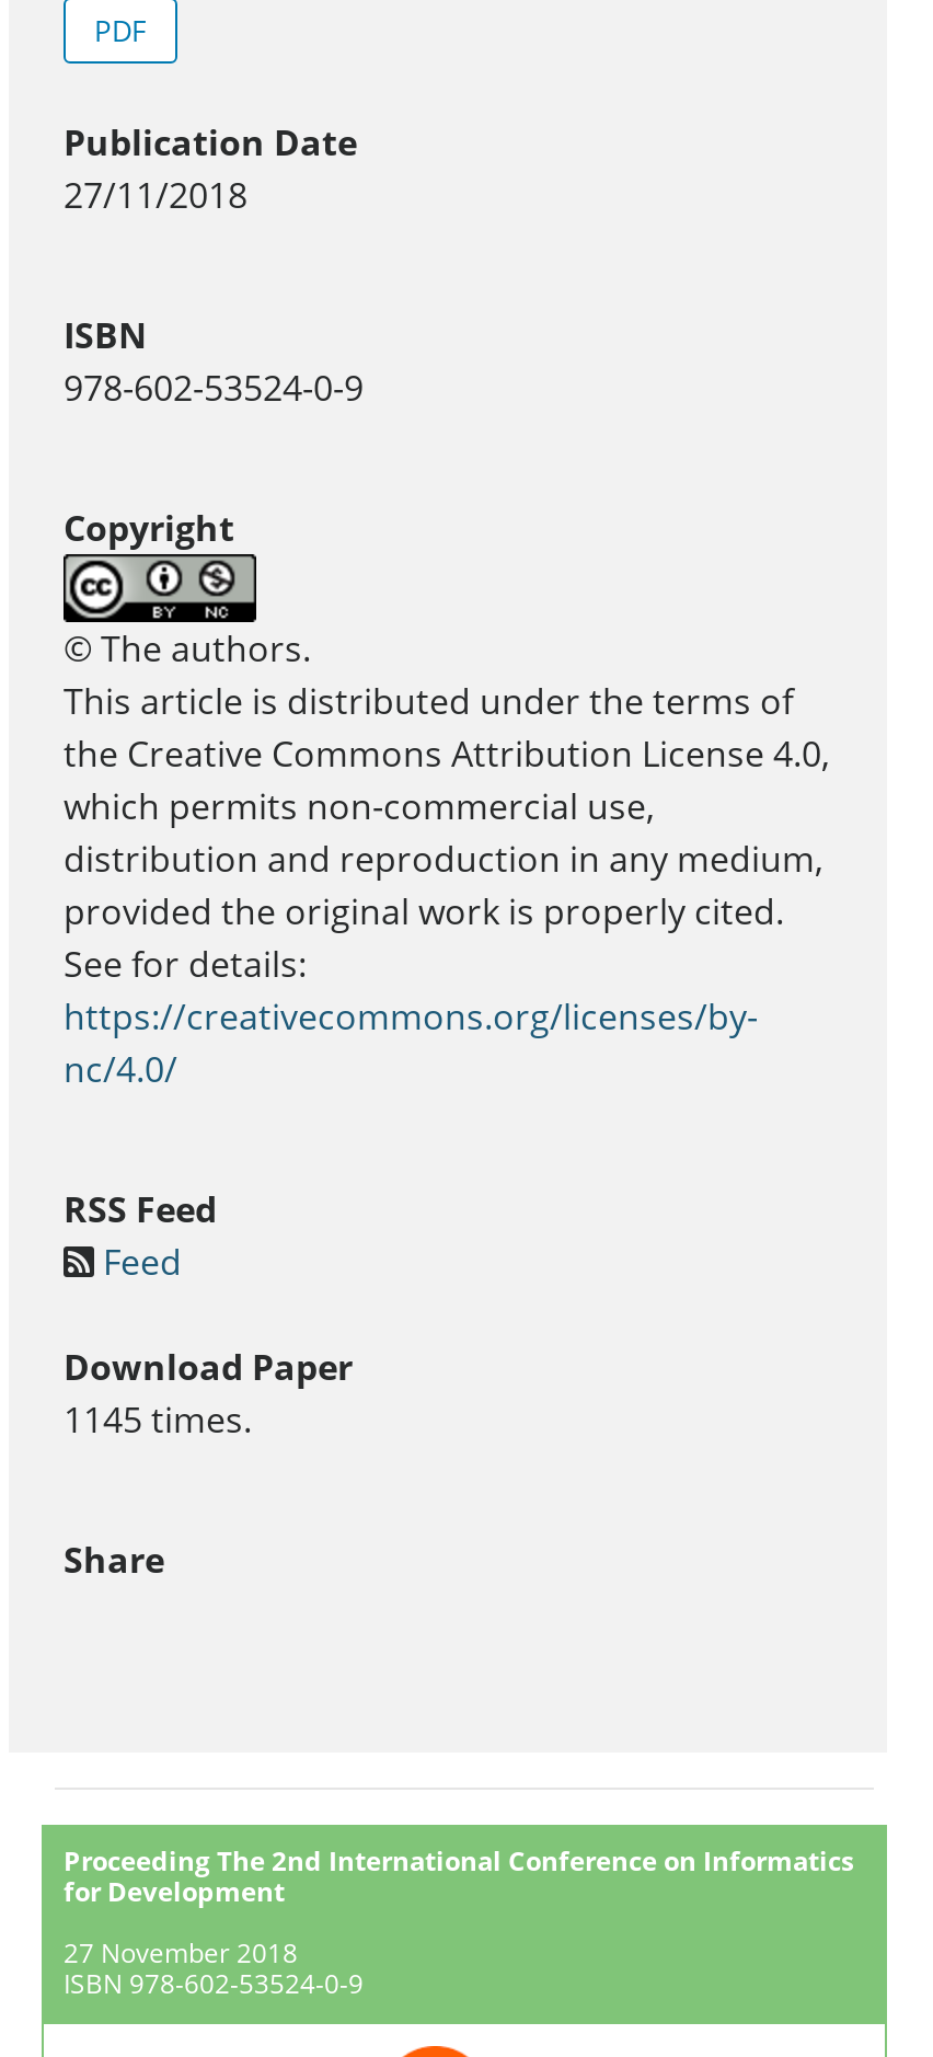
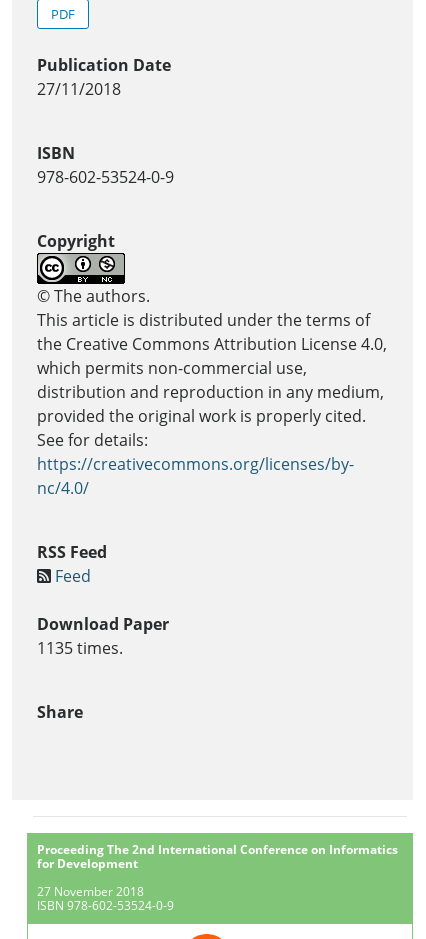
[64,1394,252,1443] 1145 times. -> [37,636,123,658] 1135 times.

